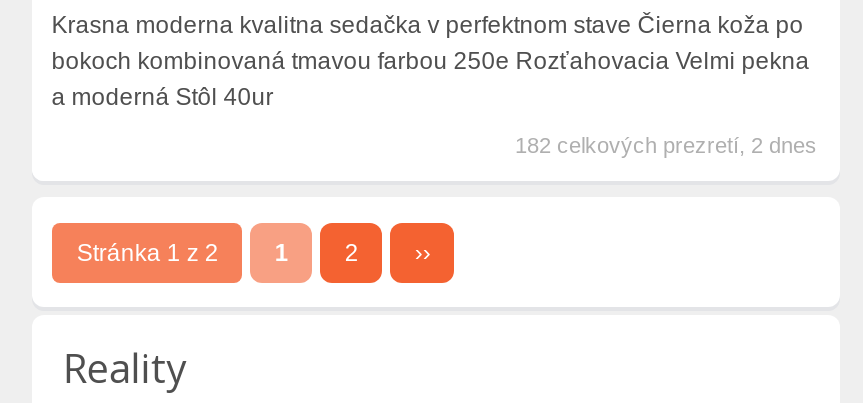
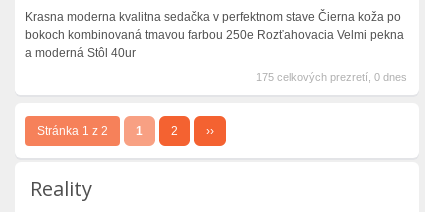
[515,132,817,156] 182 celkových prezretí, 2 dnes -> [256,71,407,83] 175 celkových prezretí, 0 dnes

